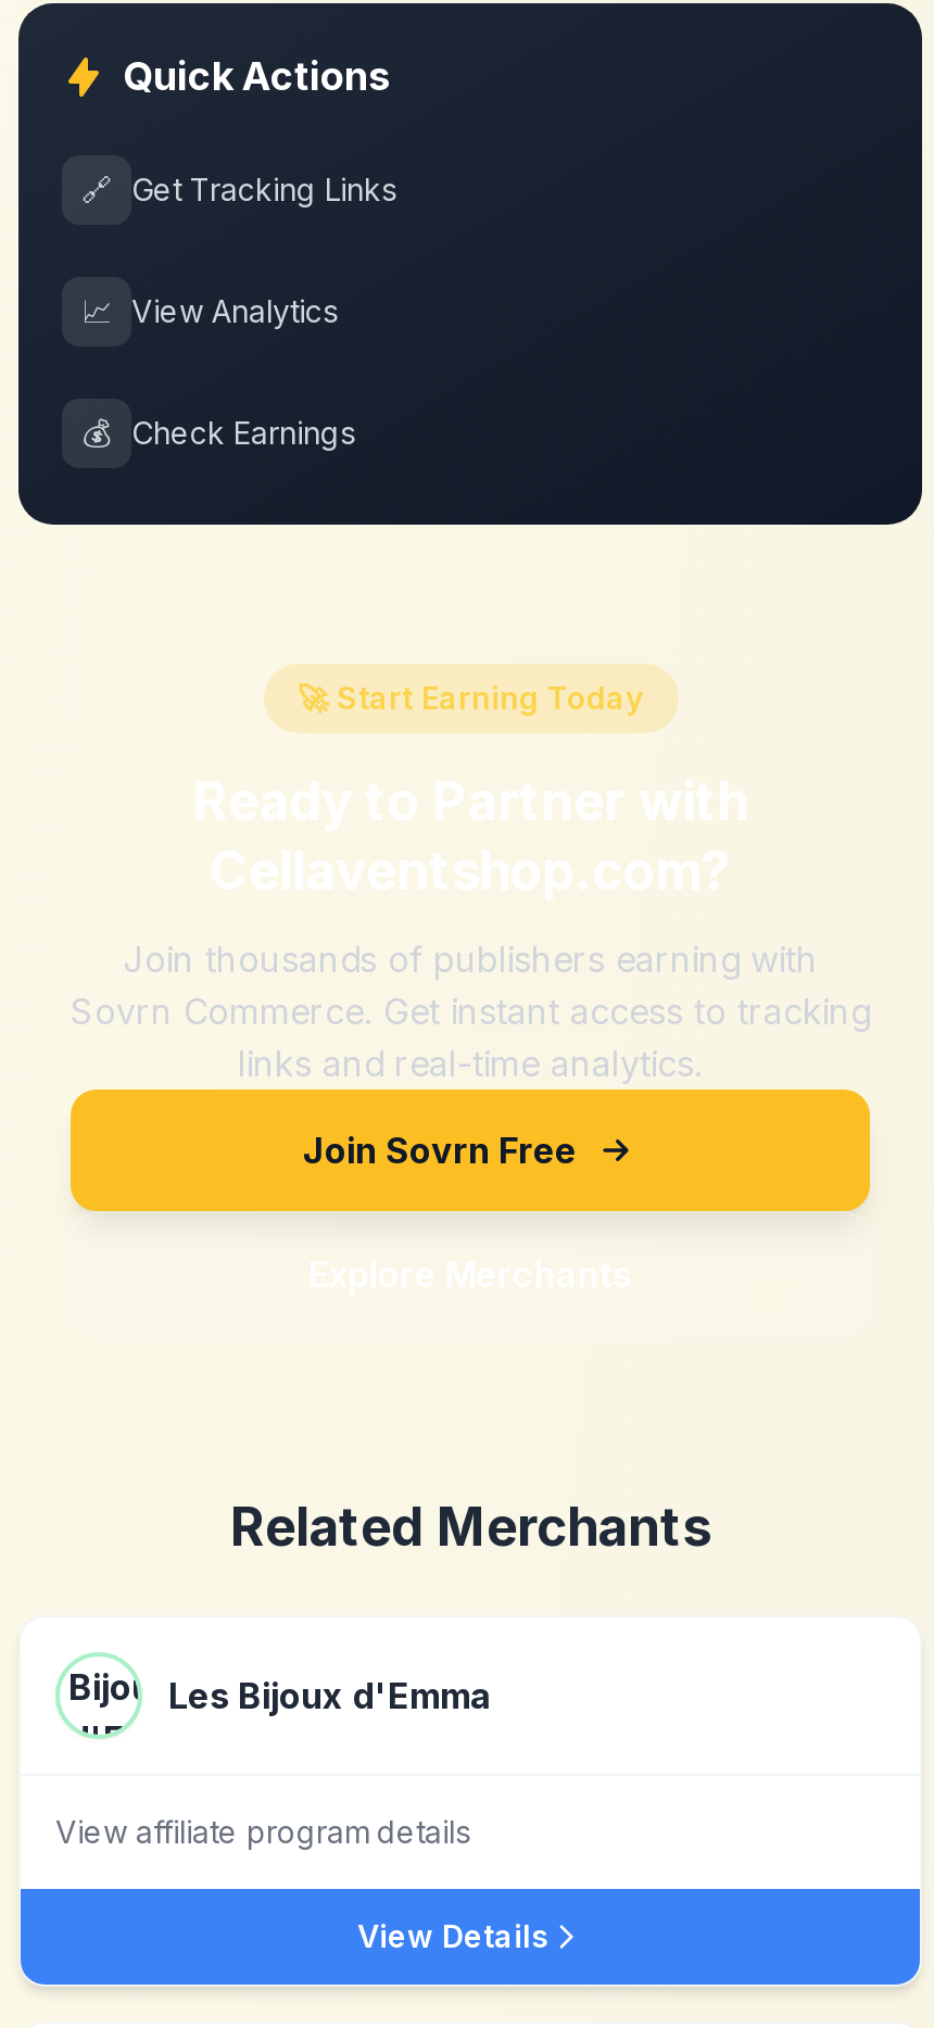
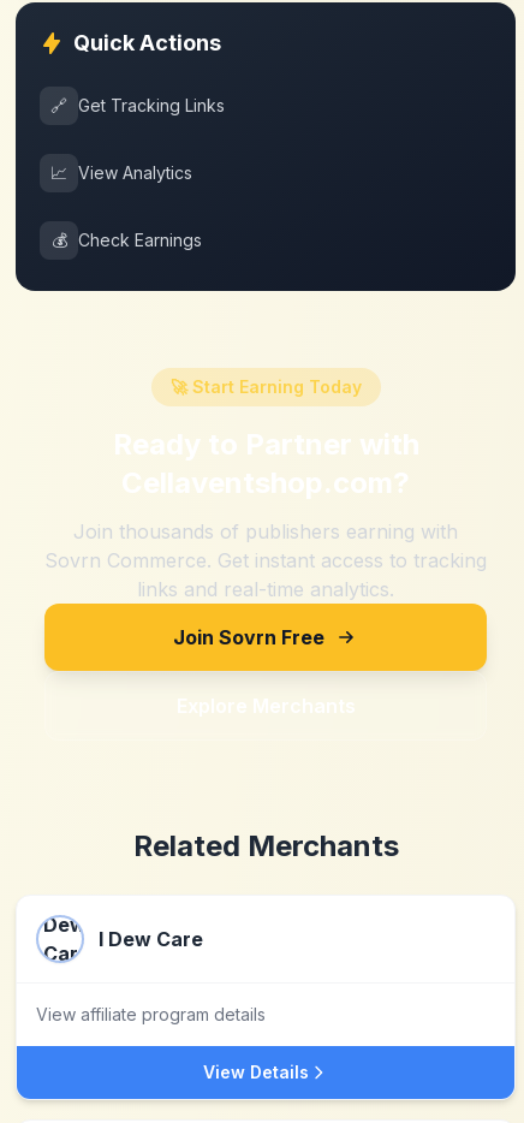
[68,1654,492,1739] [image] | Les Bijoux d'Emma -> [36,916,203,963] [image] | I Dew Care

